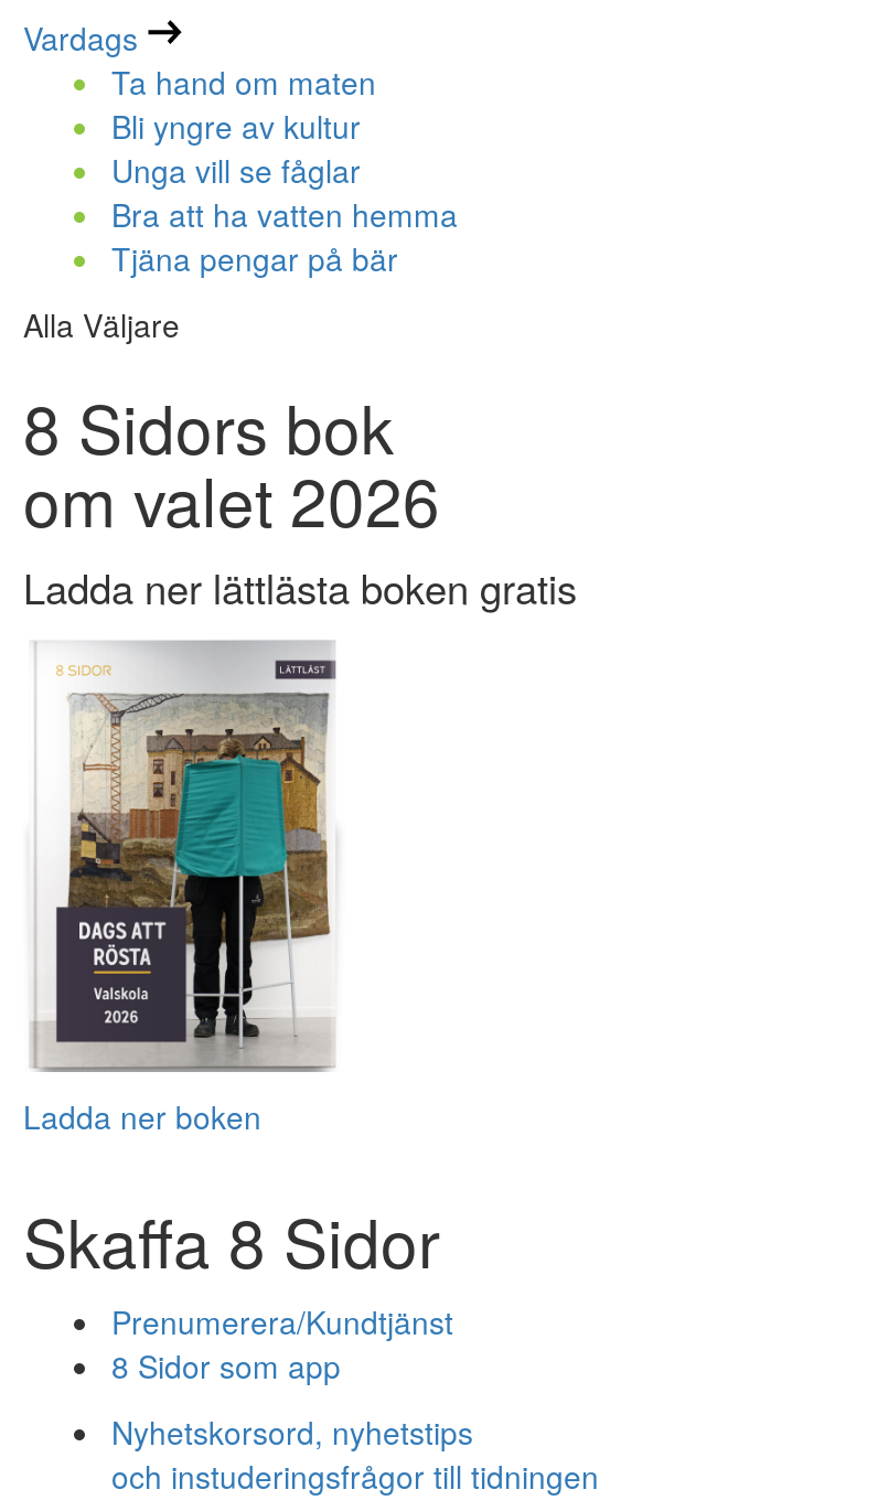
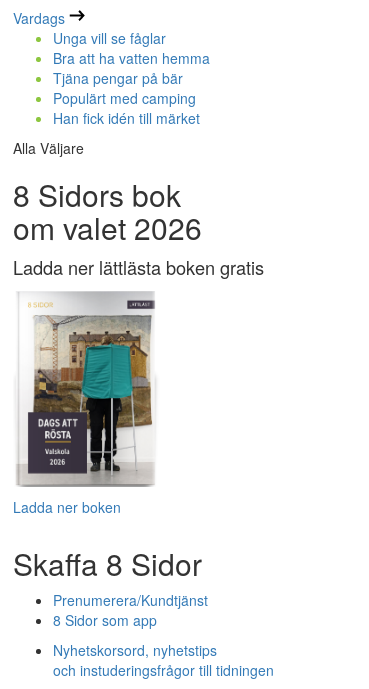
[111,60,376,148] Ta hand om maten | Bli yngre av kultur -> none
moved [111,148,458,280] -> [53,28,210,88]: Unga vill se fåglar | Bra att ha vatten hemma | Tjäna pengar på bär
none -> [53,88,200,128] Populärt med camping | Han fick idén till märket

